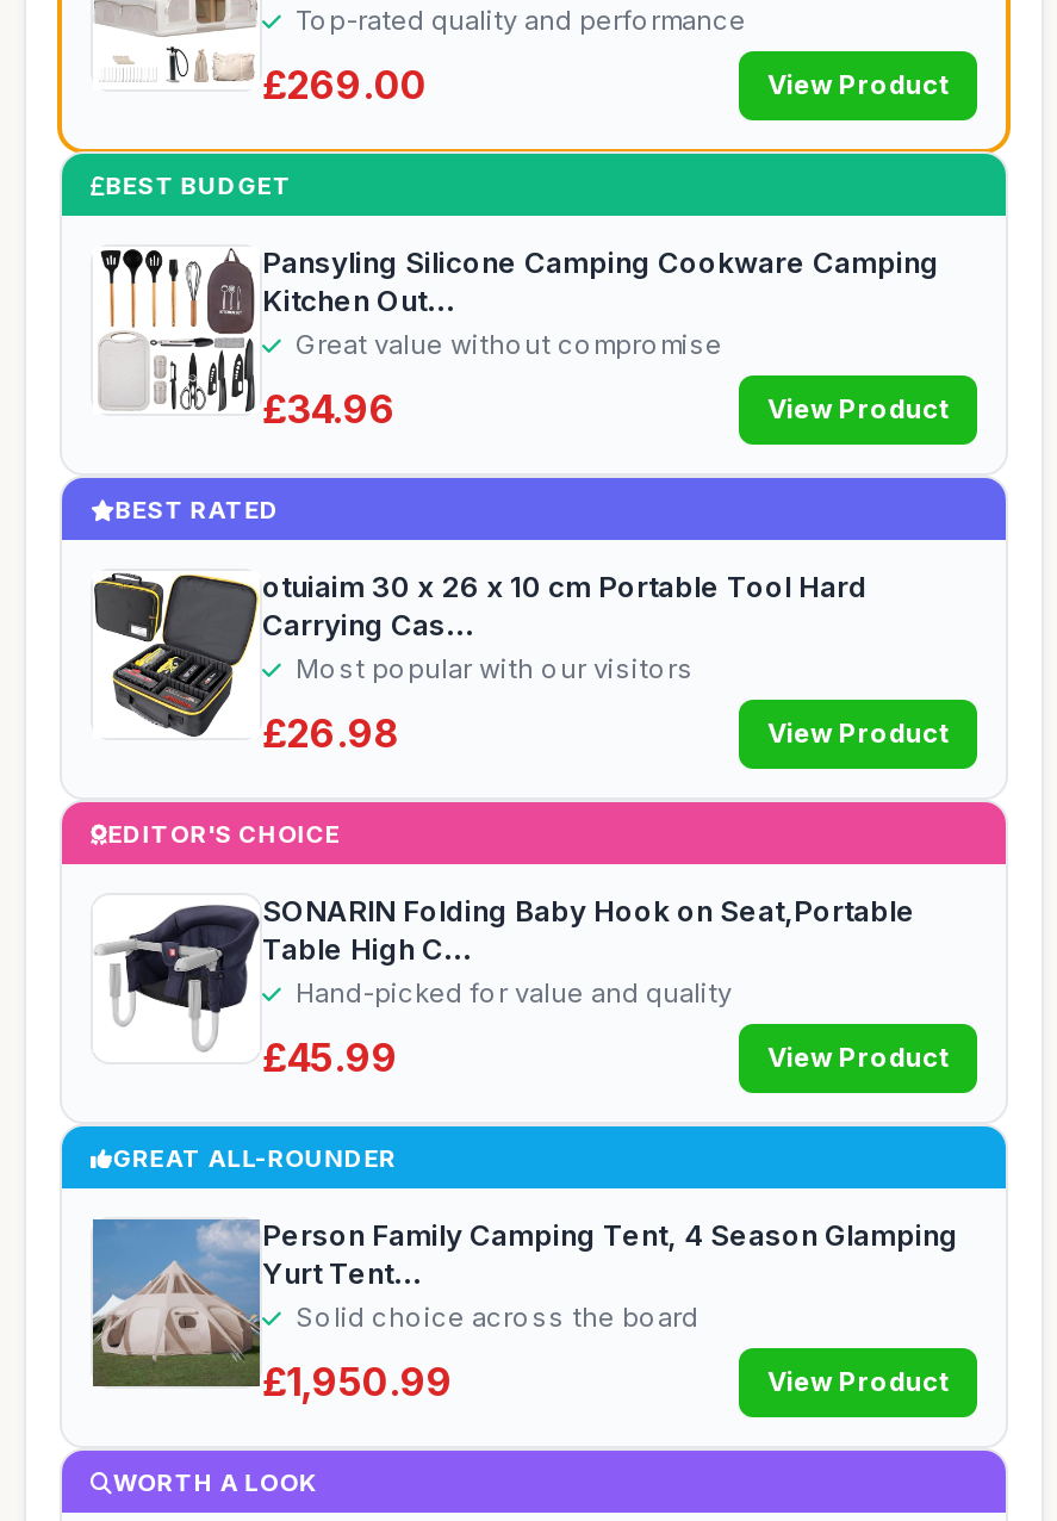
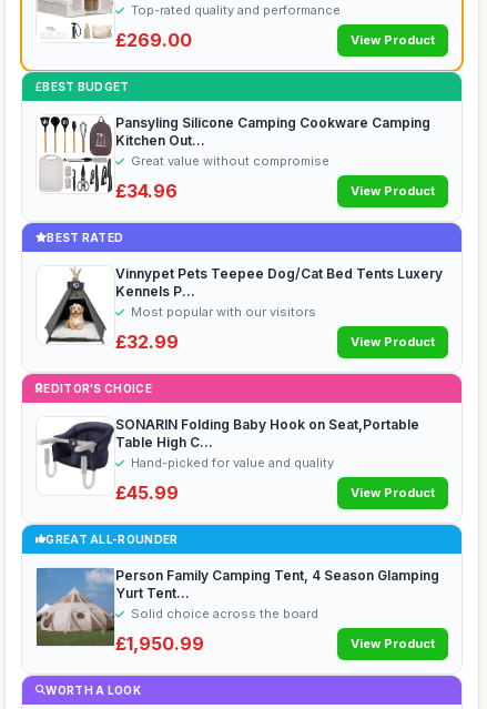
[91,569,868,737] [image] | otuiaim 30 x 26 x 10 cm Portable Tool Hard | Carrying Cas... -> [37,265,443,344] [image] | Vinnypet Pets Teepee Dog/Cat Bed Tents Luxery | Kennels P...
[262,709,400,757] £26.98 -> [115,330,179,352] £32.99

